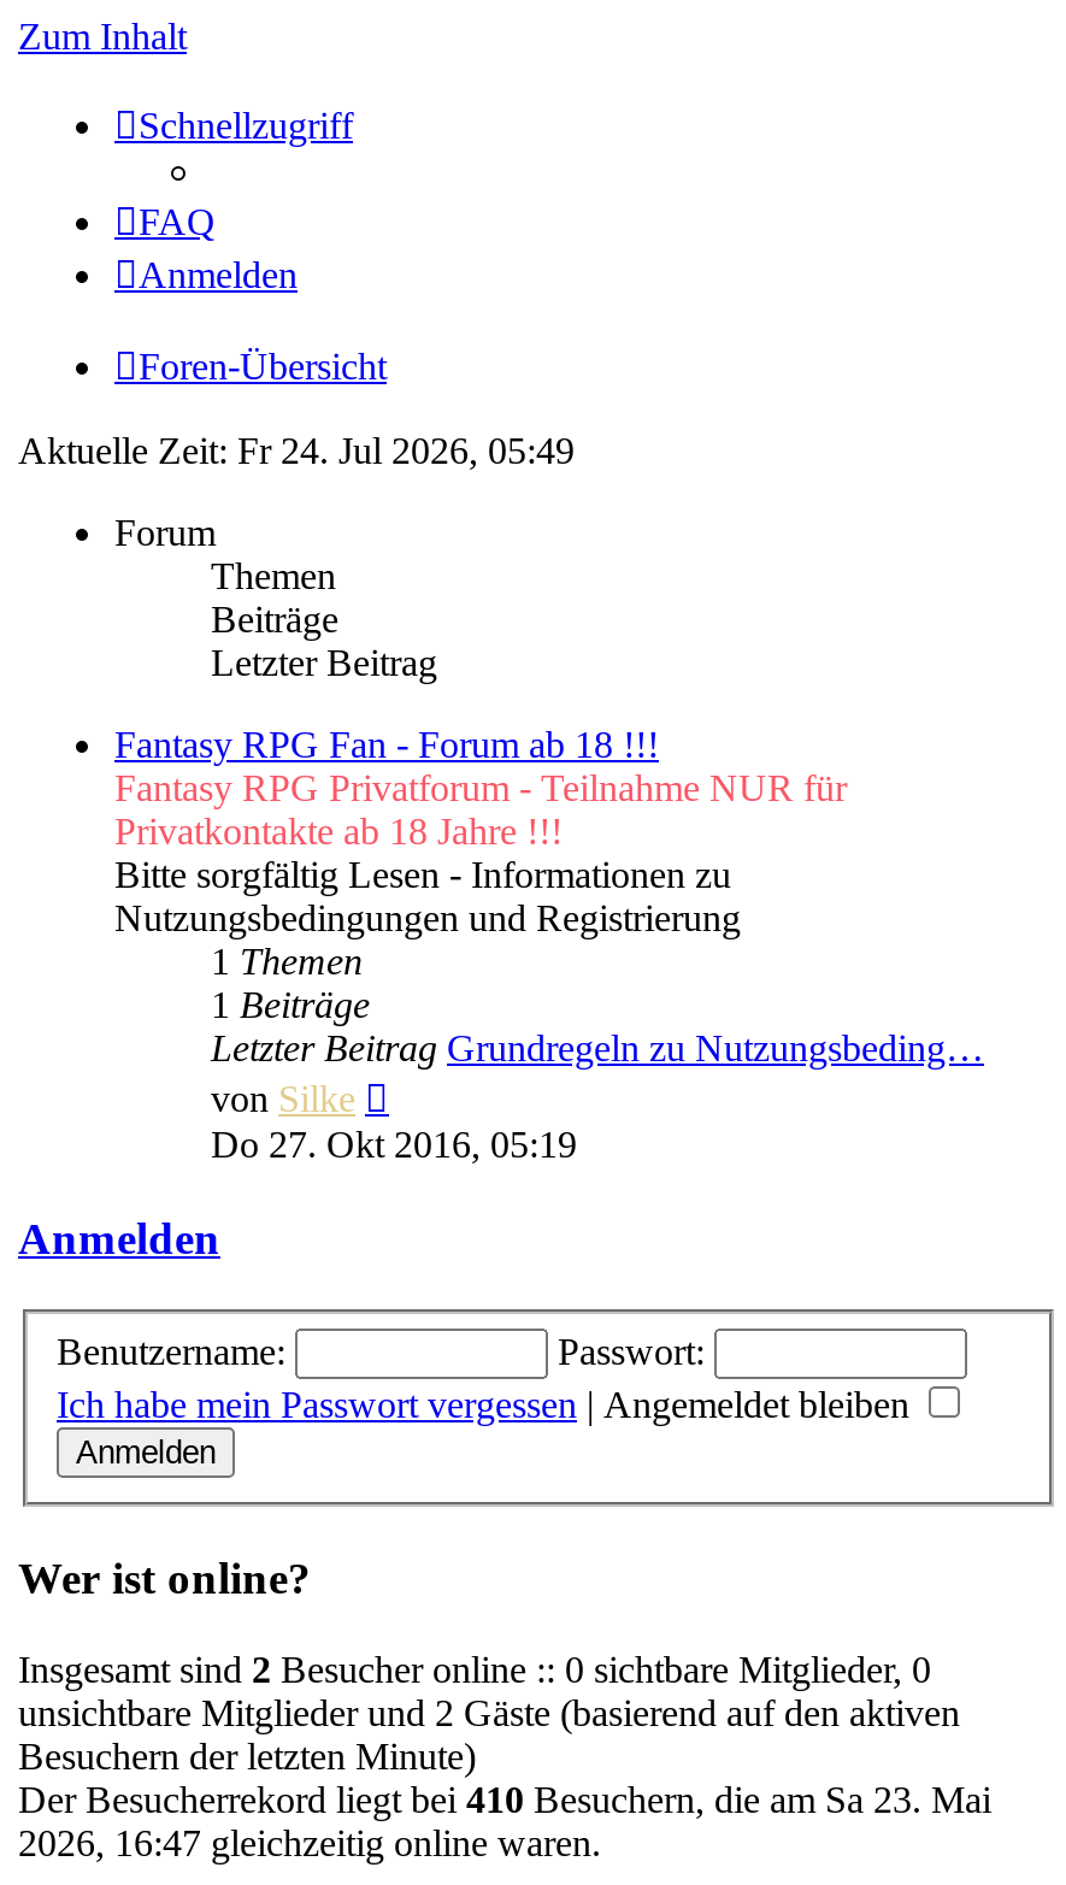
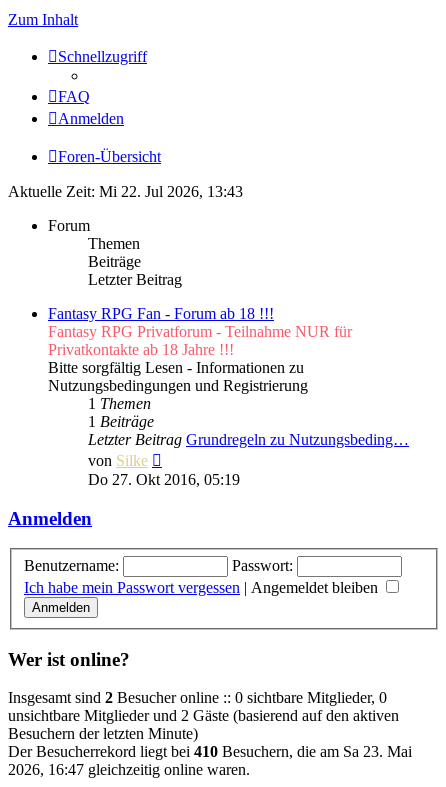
[18,430,575,471] Aktuelle Zeit: Fr 24. Jul 2026, 05:49 -> [8,183,243,200] Aktuelle Zeit: Mi 22. Jul 2026, 13:43

